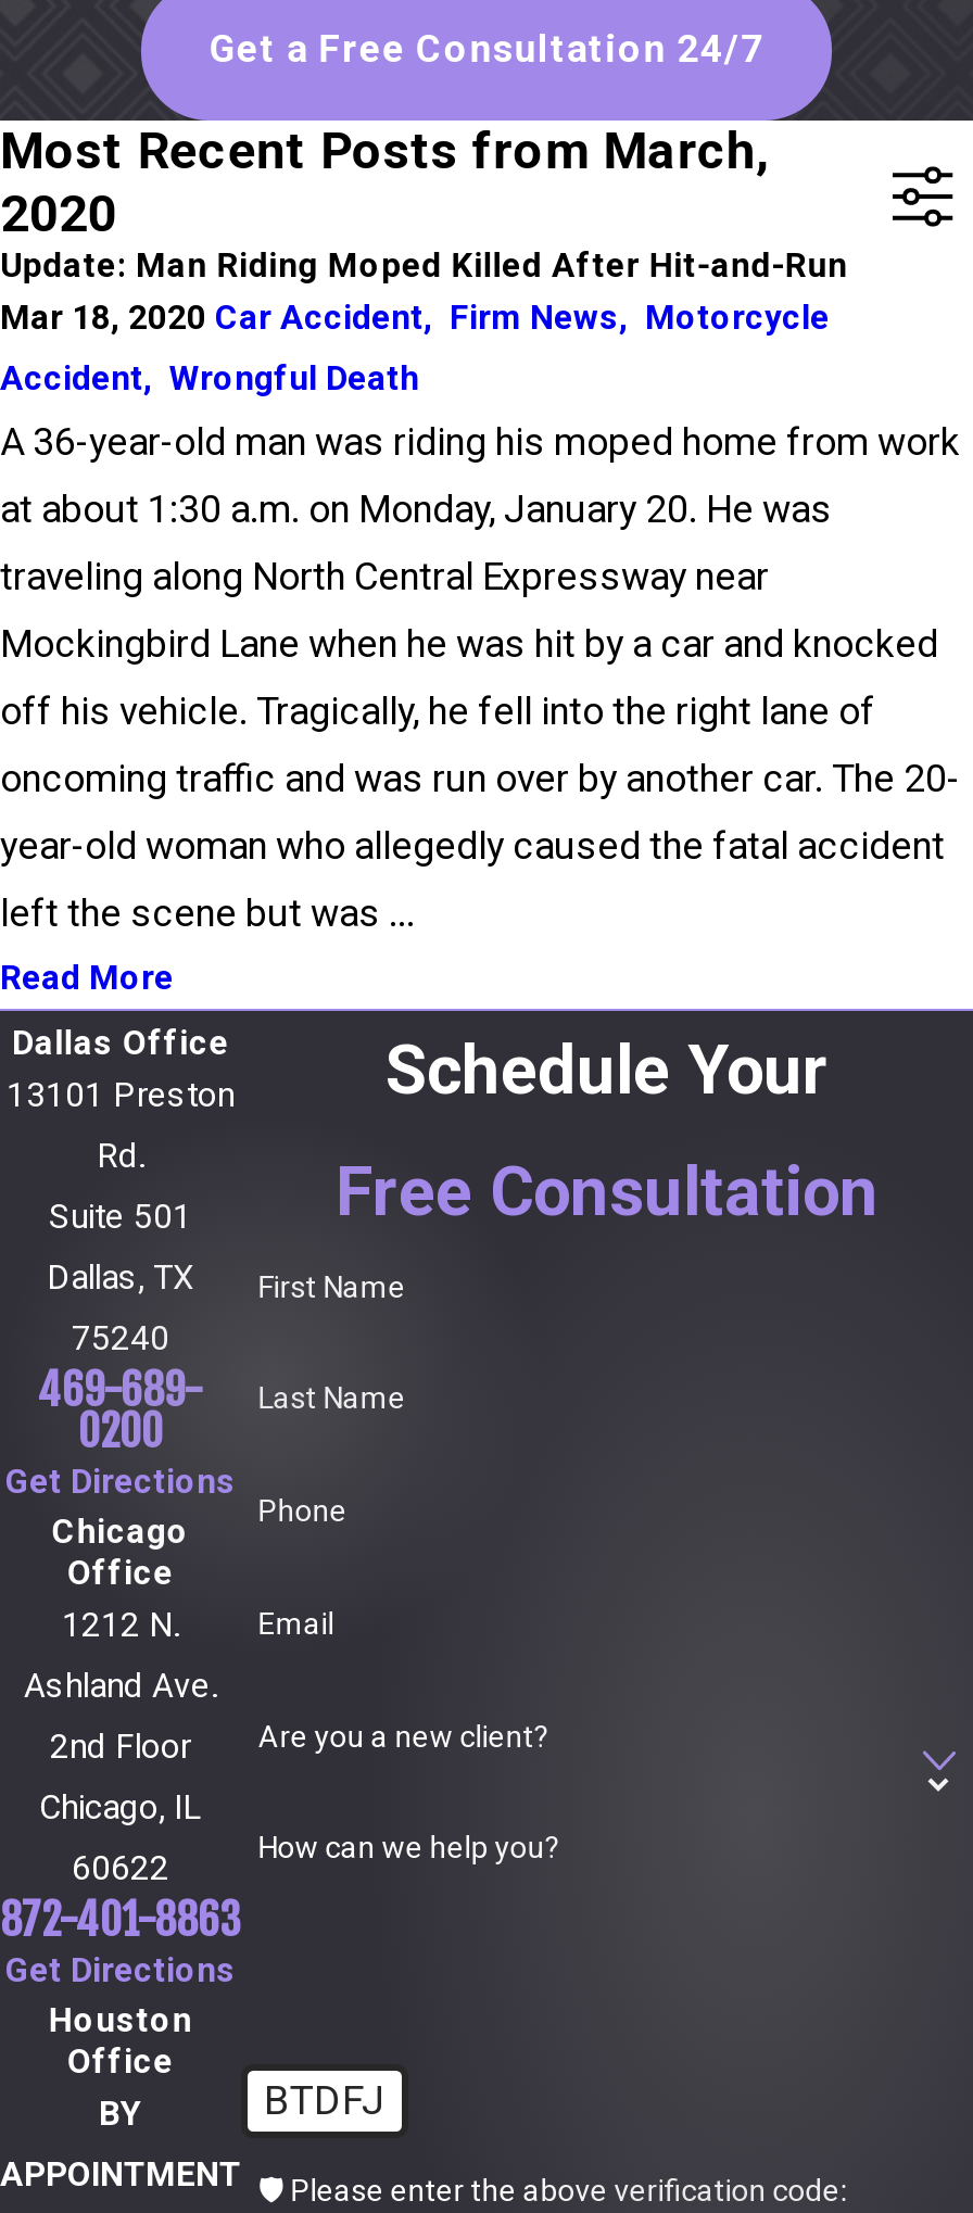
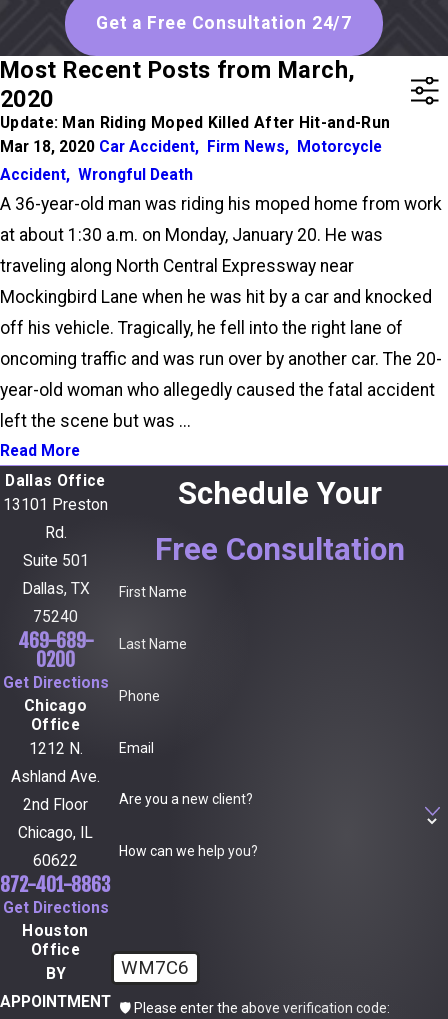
[264,2078,386,2126] BTDFJ -> [121,957,189,979] WM7C6

